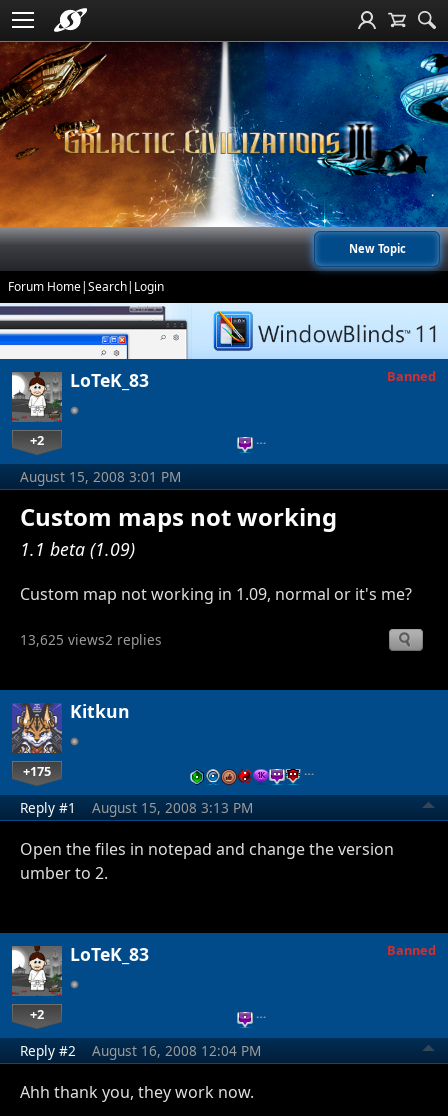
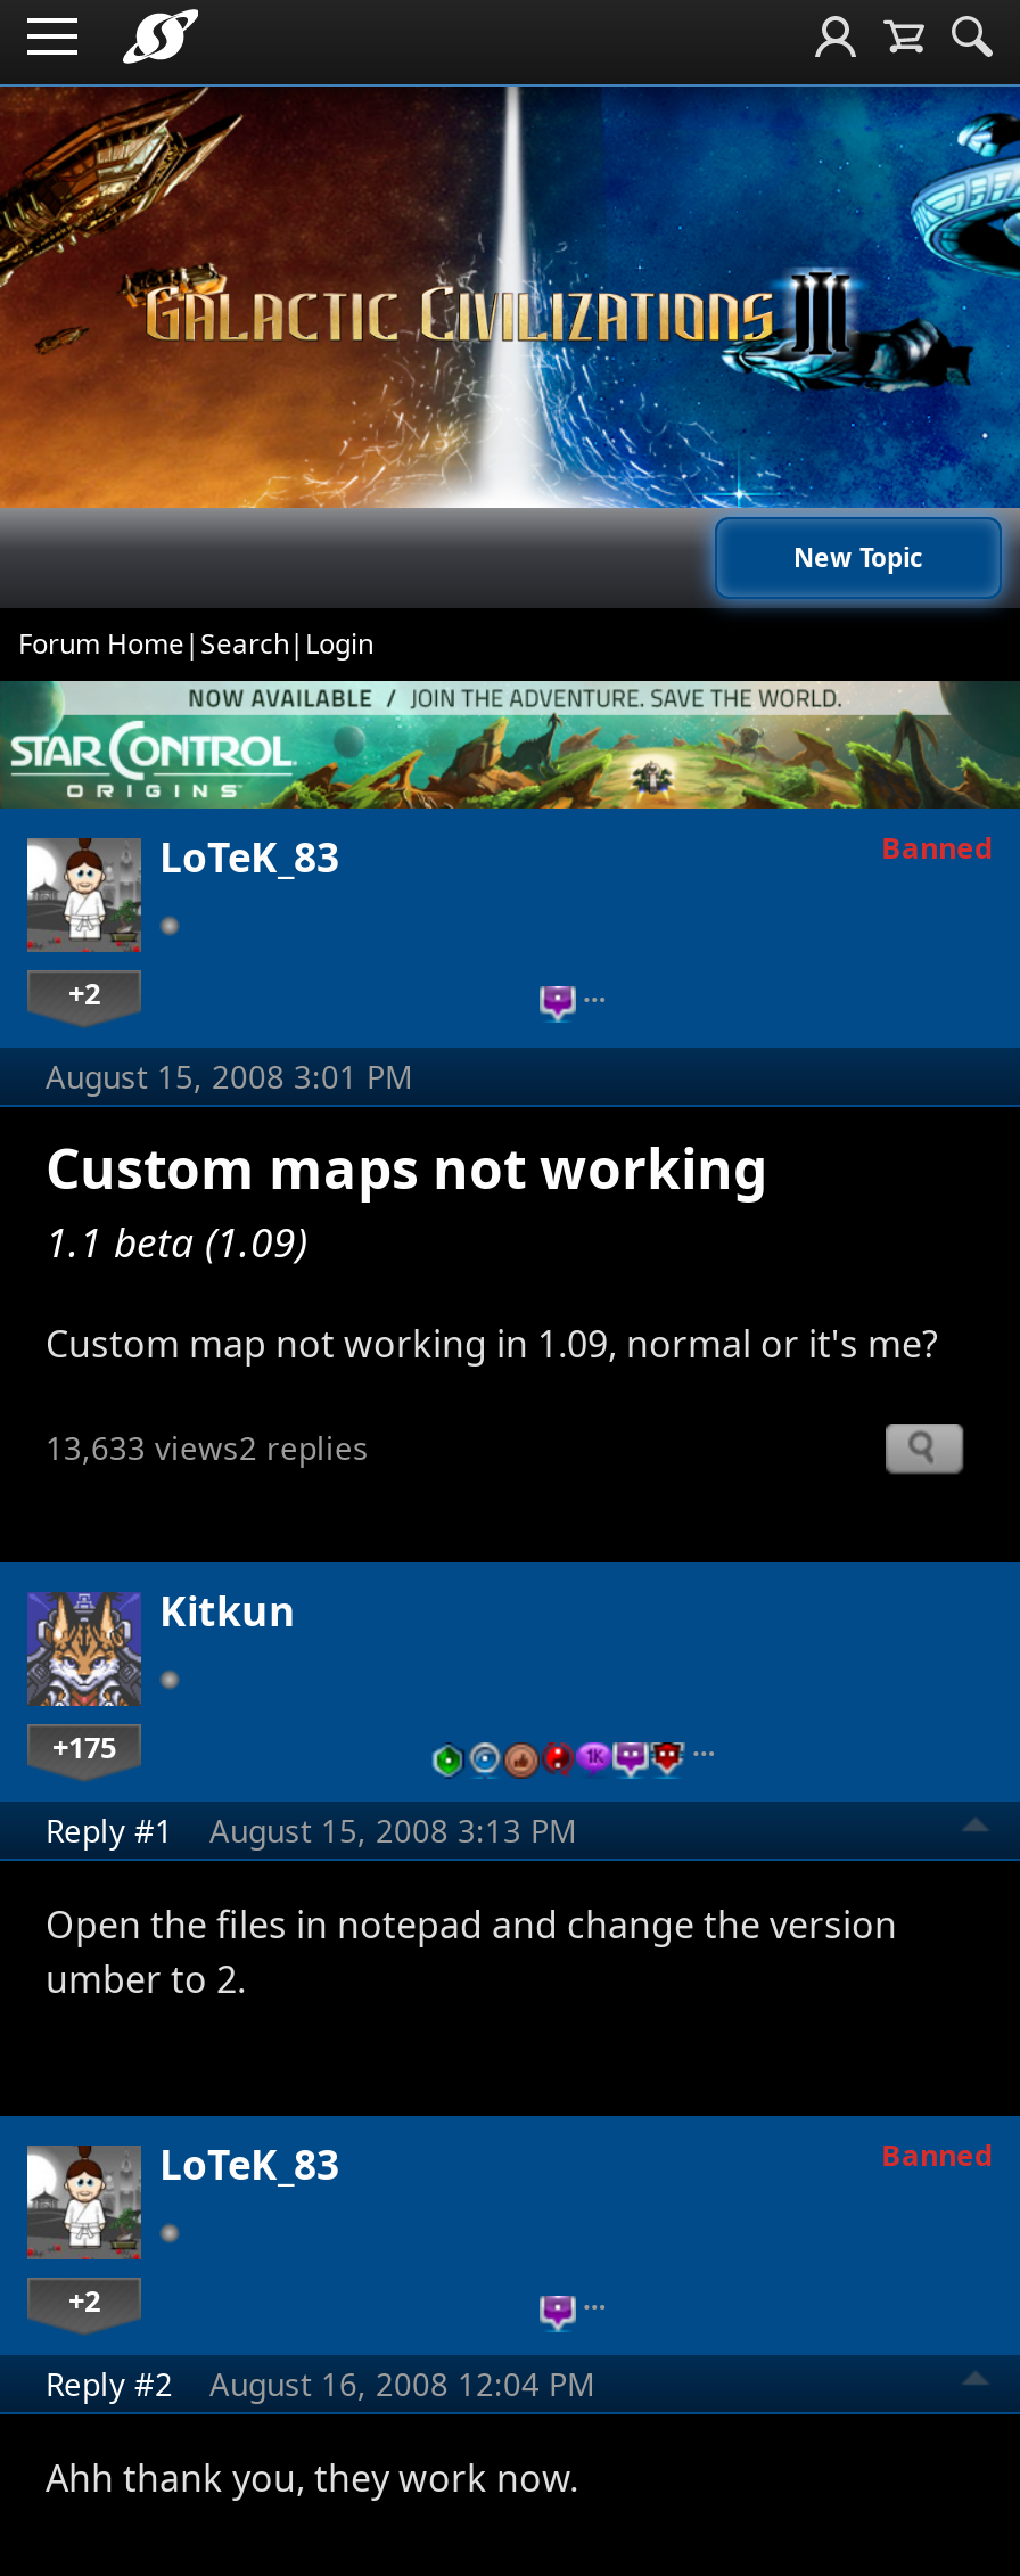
[3,302,445,360] [image] -> [7,679,1013,811] [image]
[20,630,162,649] 13,625 views2 replies -> [46,1425,369,1469] 13,633 views2 replies

